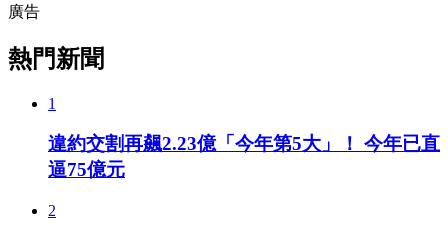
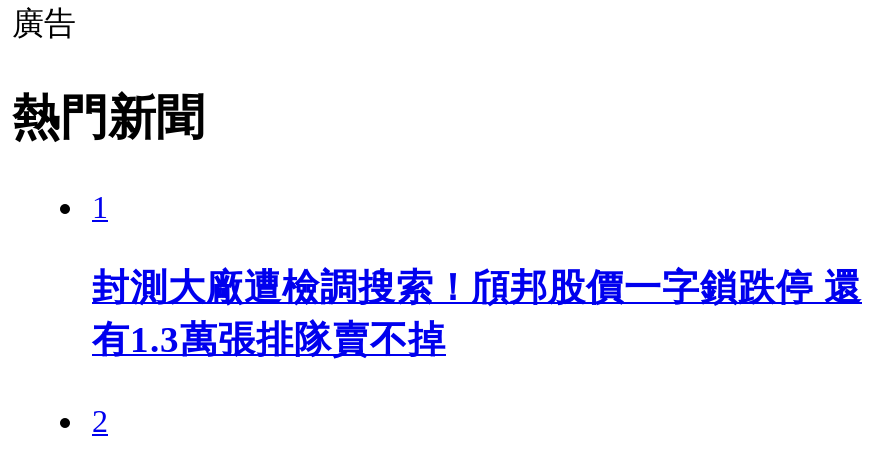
[48,133,440,180] 違約交割再飆2.23億「今年第5大」！ 今年已直 | 逼75億元 -> [92,267,862,361] 封測大廠遭檢調搜索！頎邦股價一字鎖跌停 還 | 有1.3萬張排隊賣不掉

